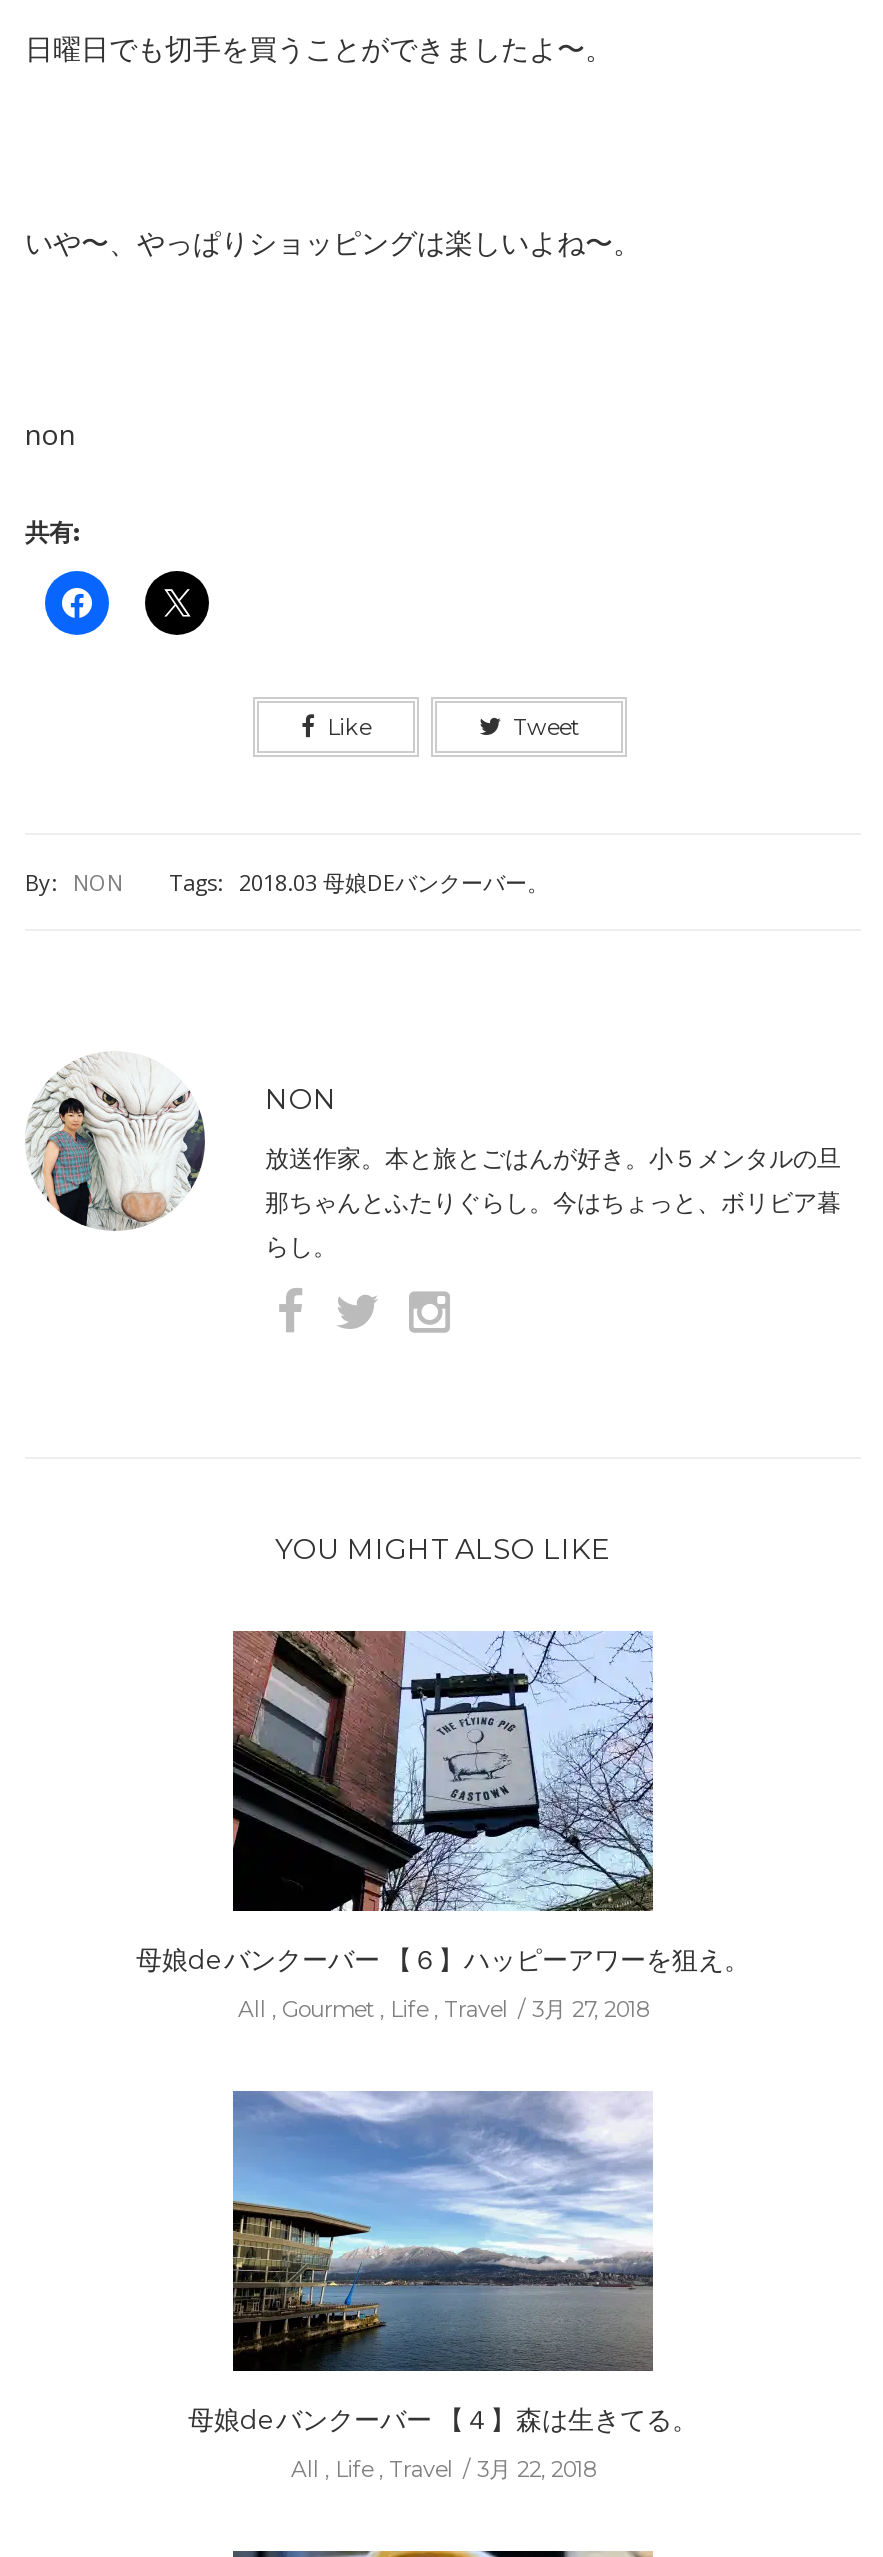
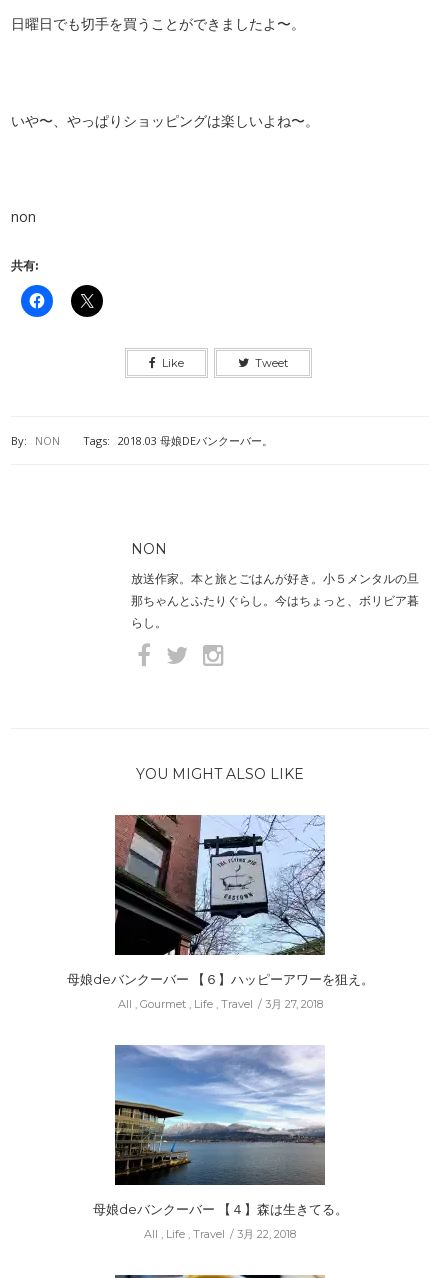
[25,1055,207,1231] [image] -> none

